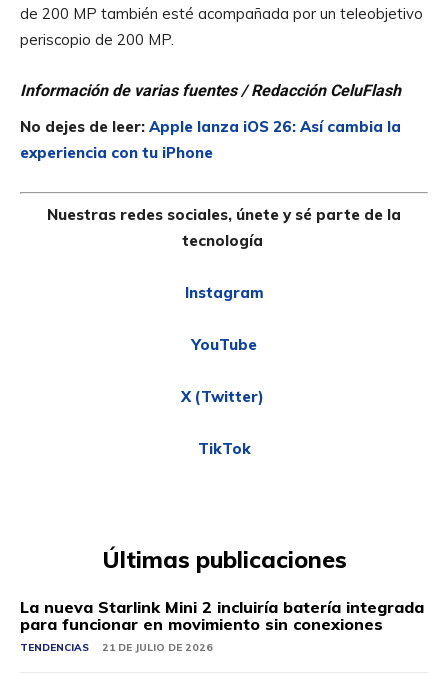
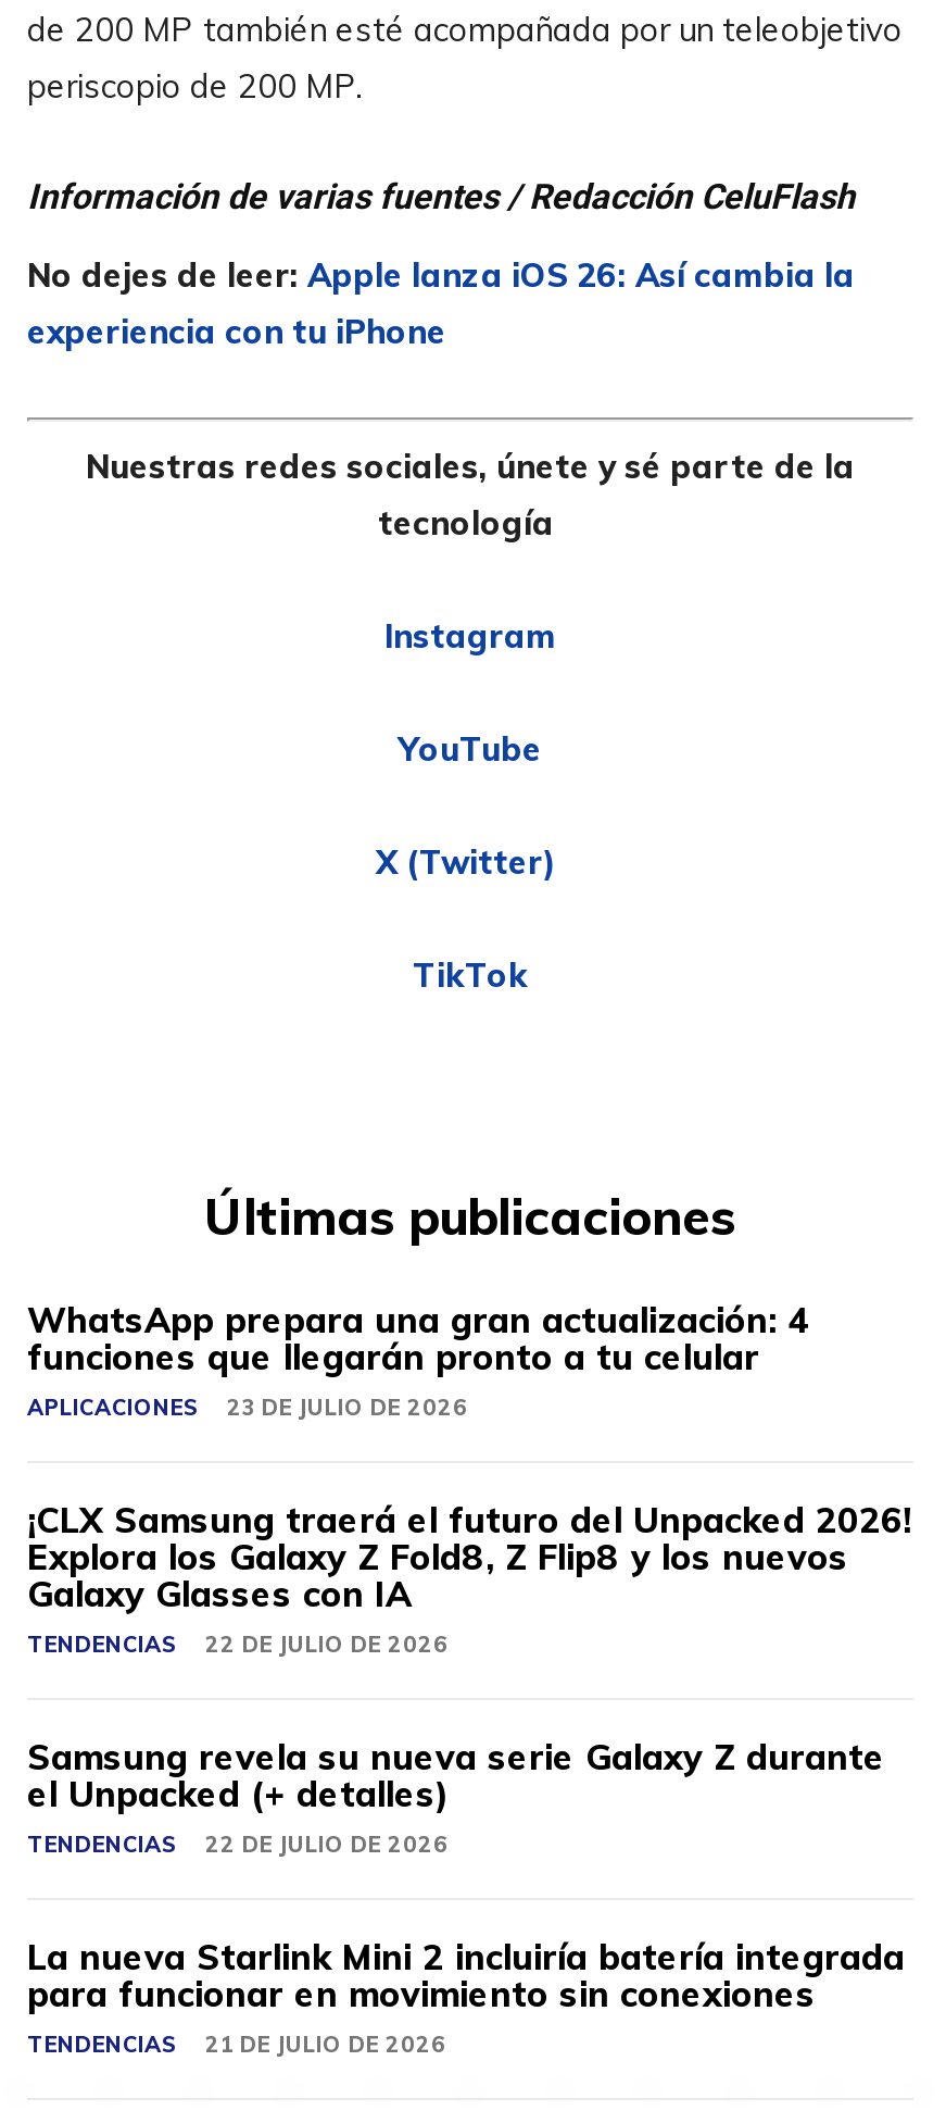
none -> [27,1297,911,1858] WhatsApp prepara una gran actualización: 4 | funciones que llegarán pronto a tu celular | APLICACIONES | 23 DE JULIO DE 2026 | ¡CLX Samsung traerá el futuro del Unpacked 2026! | Explora los Galaxy Z Fold8, Z Flip8 y los nuevos | Galaxy Glasses con IA | TENDENCIAS | 22 DE JULIO DE 2026 | Samsung revela su nueva serie Galaxy Z durante | el Unpacked (+ detalles) | TENDENCIAS | 22 DE JULIO DE 2026

